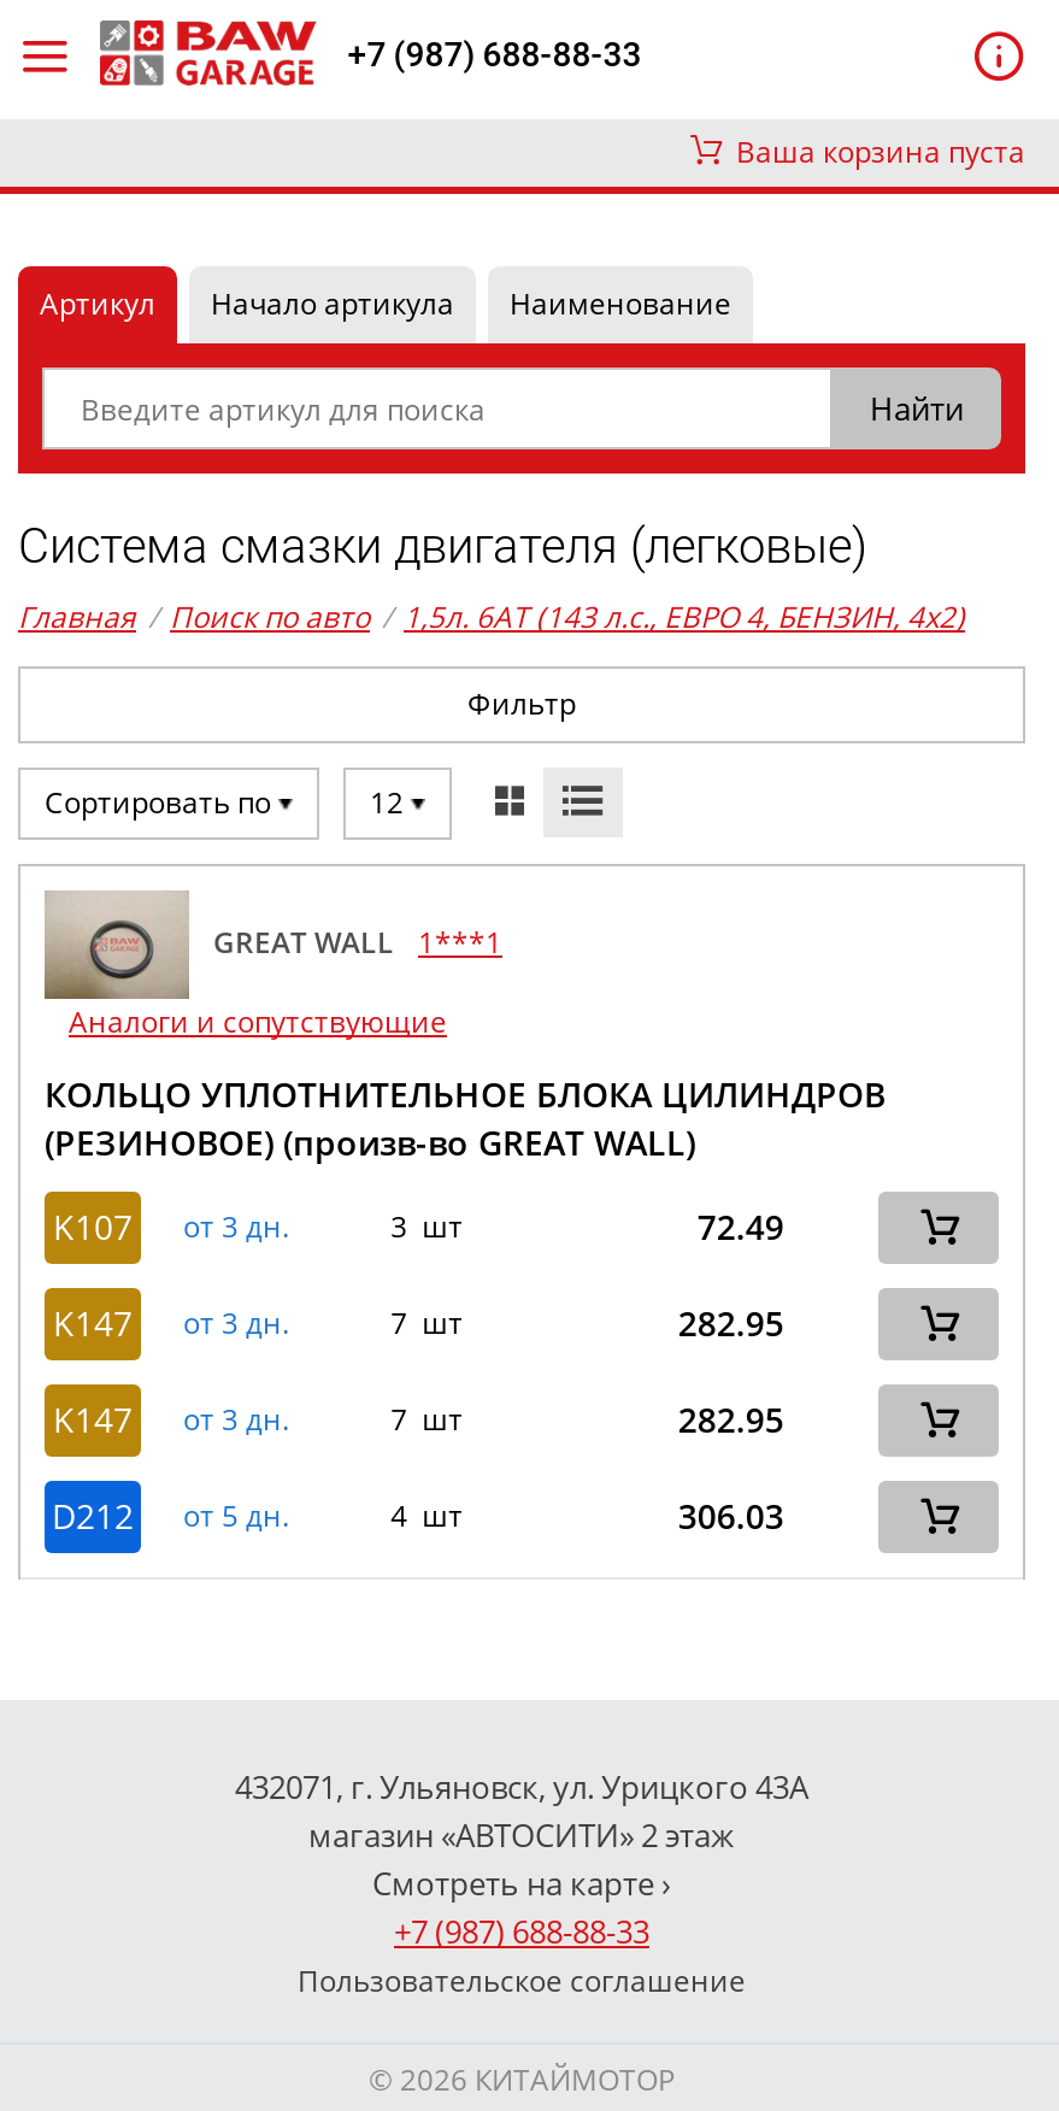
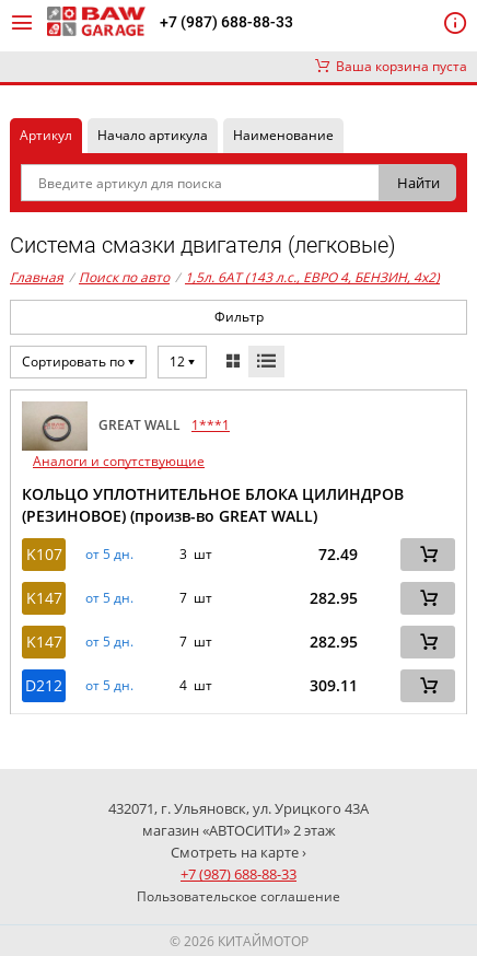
[53,1203,289,1249] K107 от 3 дн. -> [26,544,133,564] K107 от 5 дн.
[53,1300,289,1346] K147 от 3 дн. -> [26,587,133,608] K147 от 5 дн.
[53,1396,289,1442] K147 от 3 дн. -> [26,631,133,652] K147 от 5 дн.
[678,1493,784,1538] 306.03 -> [310,675,358,696] 309.11

